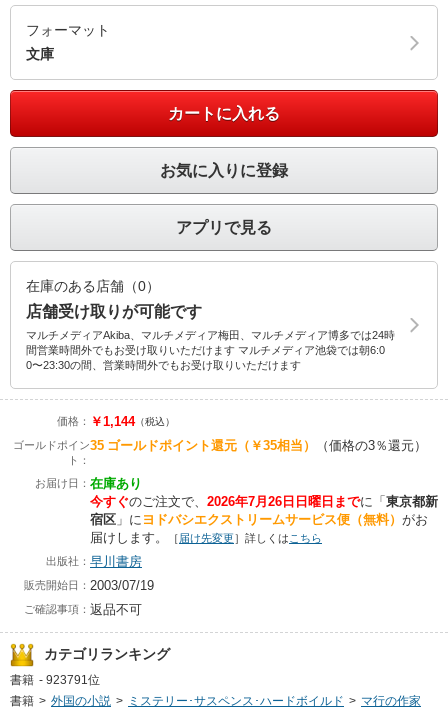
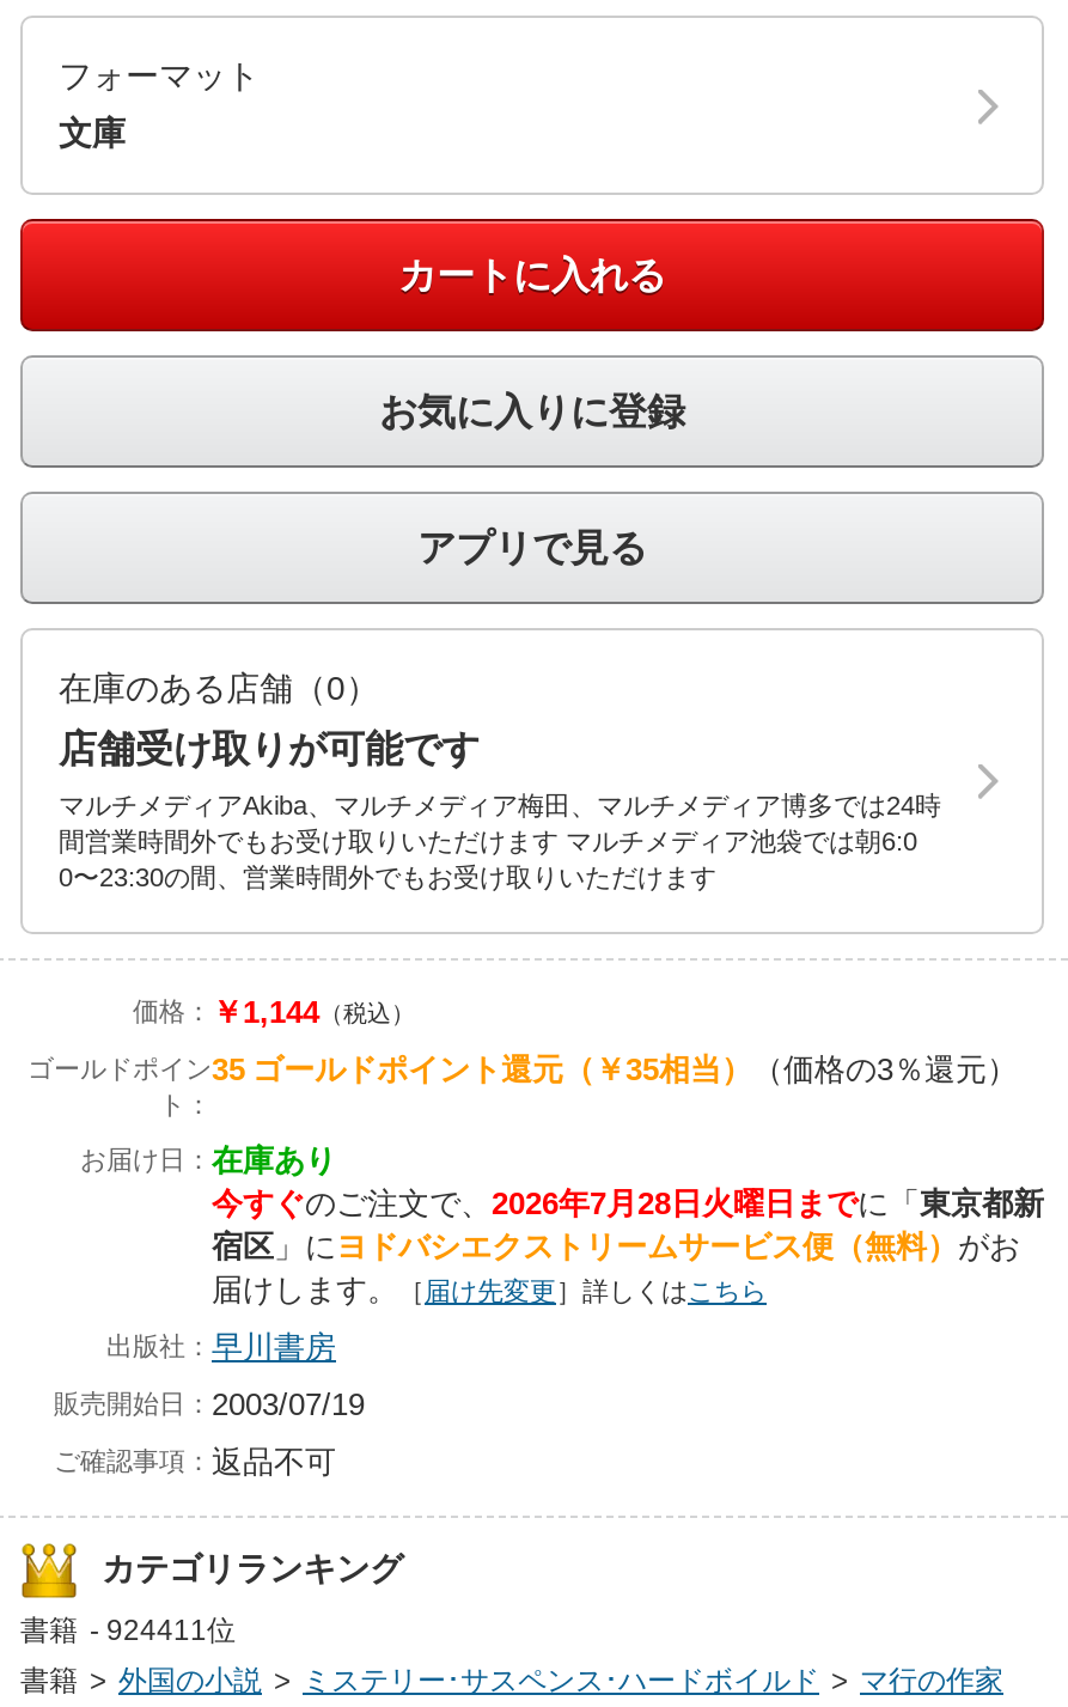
[90,494,438,509] 今すぐのご注文で、2026年7月26日日曜日までに「東京都新 -> [212,1185,1044,1221] 今すぐのご注文で、2026年7月28日火曜日までに「東京都新
[10,673,100,687] 書籍 - 923791位 -> [20,1614,236,1647] 書籍 - 924411位

